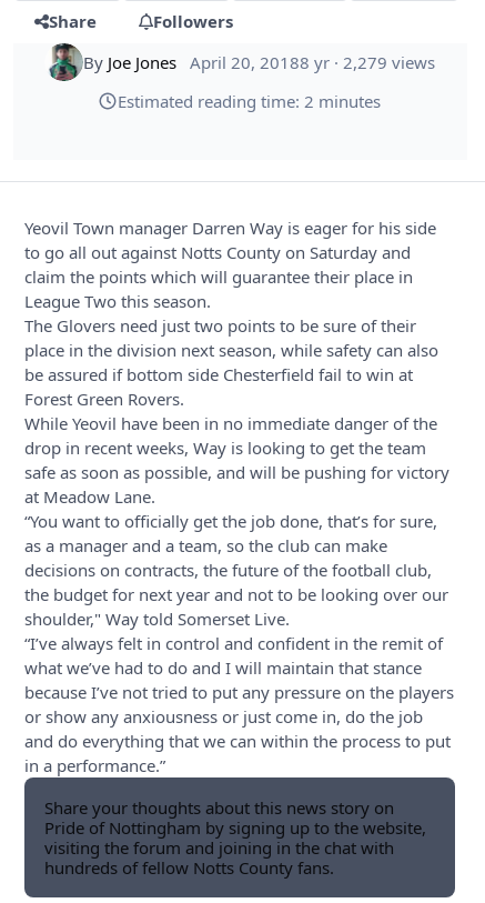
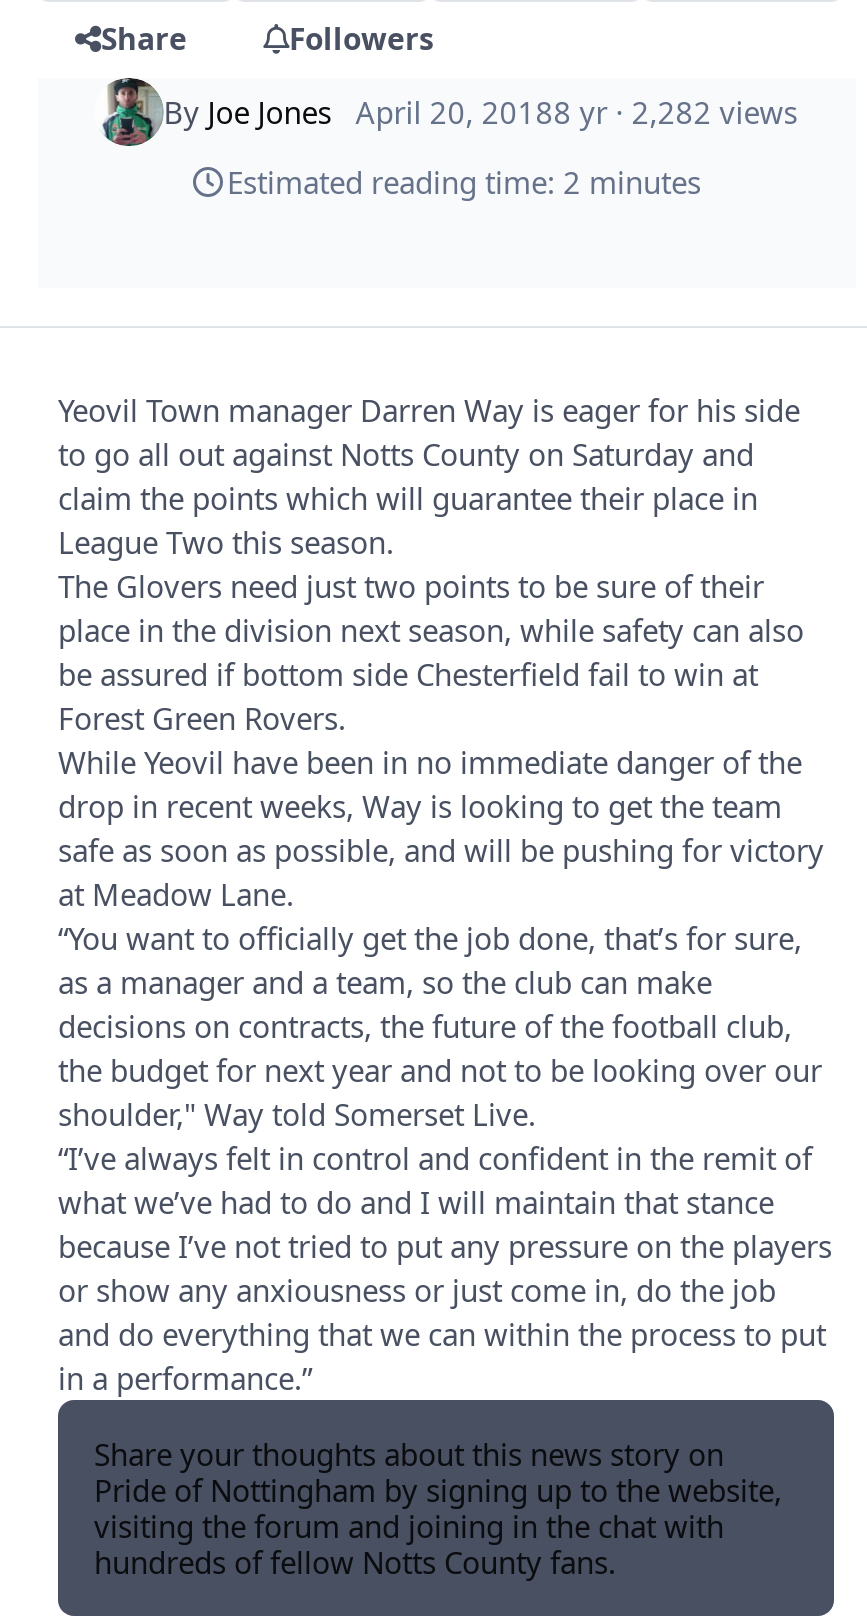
[83,51,435,73] By Joe Jones April 20, 20188 yr · 2,279 views -> [163,92,797,132] By Joe Jones April 20, 20188 yr · 2,282 views

